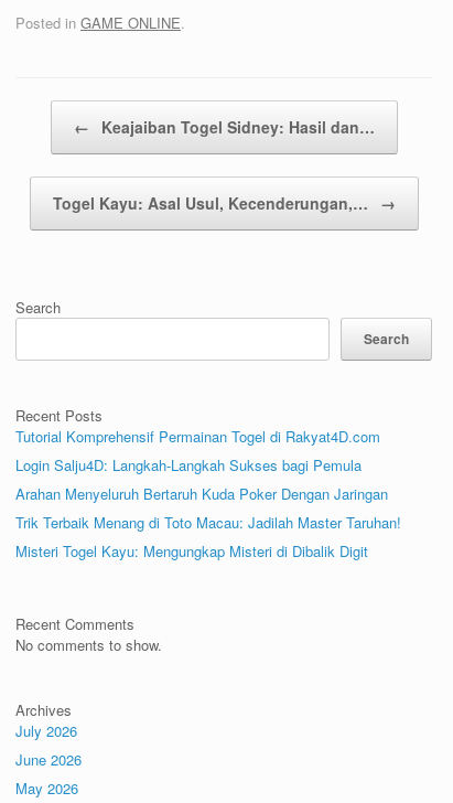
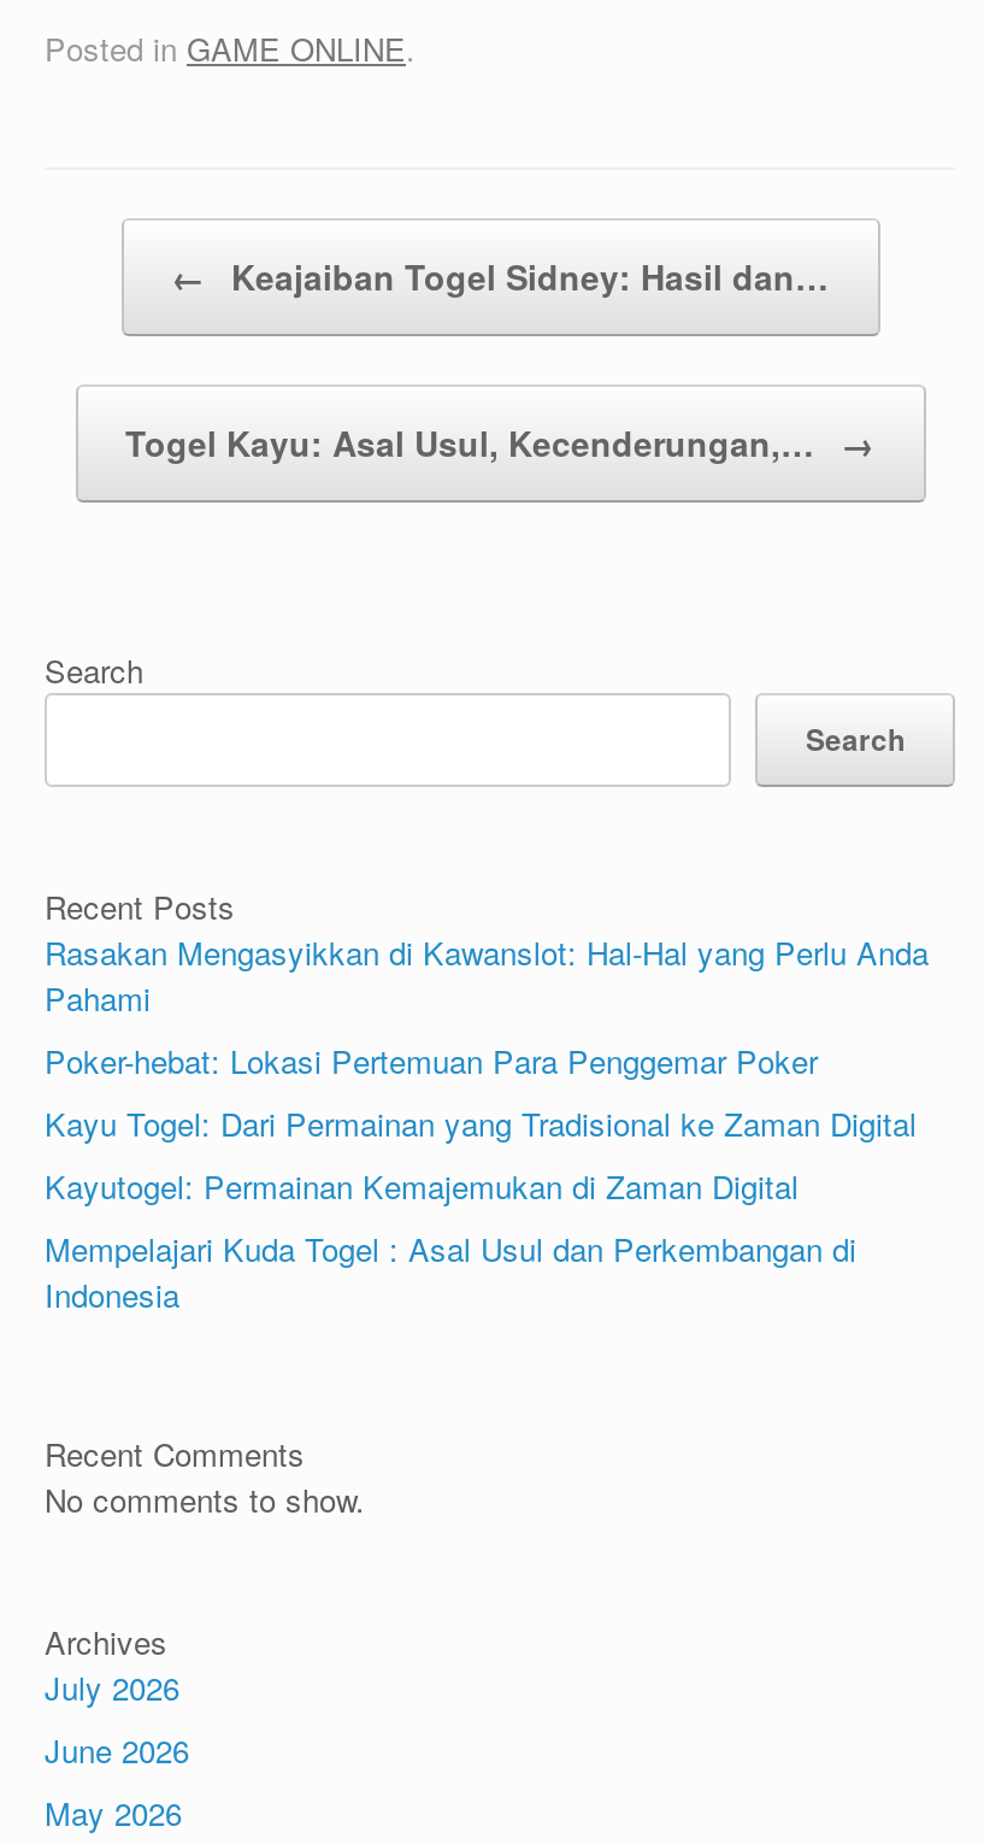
[15,425,401,561] Tutorial Komprehensif Permainan Togel di Rakyat4D.com | Login Salju4D: Langkah-Langkah Sukses bagi Pemula | Arahan Menyeluruh Bertaruh Kuda Poker Dengan Jaringan | Trik Terbaik Menang di Toto Macau: Jadilah Master Taruhan! | Misteri Togel Kayu: Mengungkap Misteri di Dibalik Digit -> [45,928,929,1316] Rasakan Mengasyikkan di Kawanslot: Hal-Hal yang Perlu Anda | Pahami | Poker-hebat: Lokasi Pertemuan Para Penggemar Poker | Kayu Togel: Dari Permainan yang Tradisional ke Zaman Digital | Kayutogel: Permainan Kemajemukan di Zaman Digital | Mempelajari Kuda Togel : Asal Usul dan Perkembangan di | Indonesia

